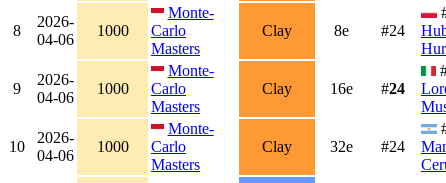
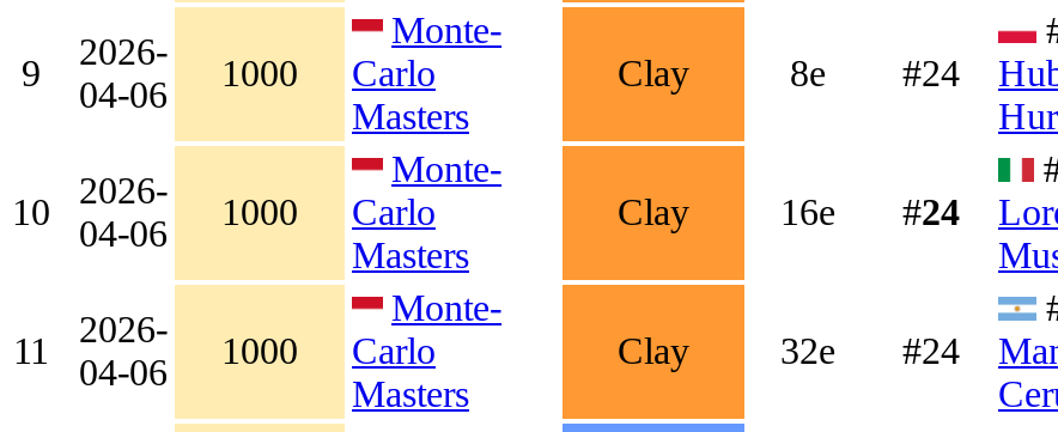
[13,22,21,39] 8 -> [22,52,41,93] 9
[13,80,21,97] 9 -> [12,191,50,232] 10
[9,138,25,155] 10 -> [13,330,49,370] 11

